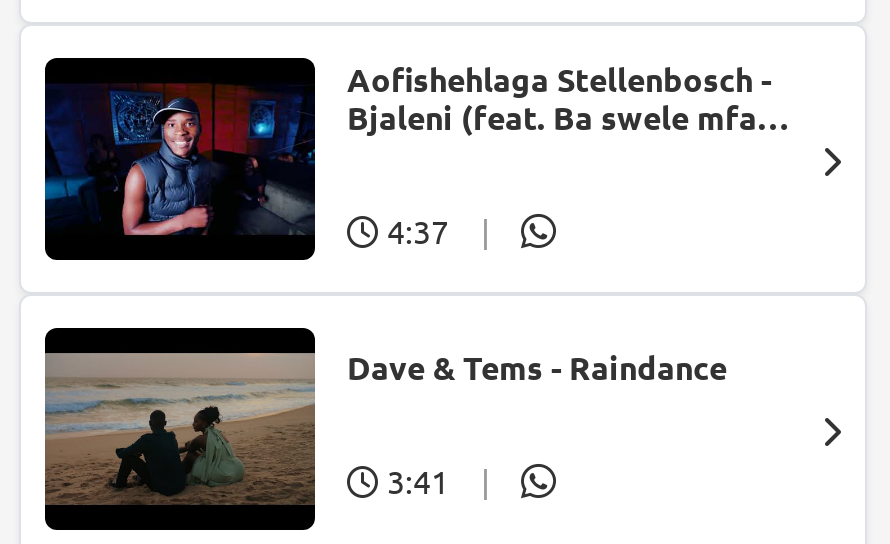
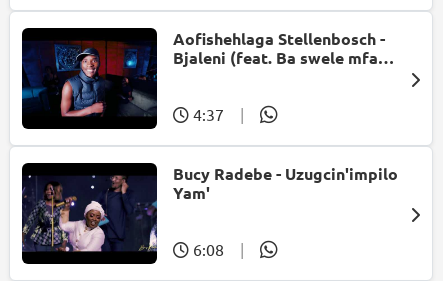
[43,347,727,532] [image] | Dave & Tems - Raindance -> [22,163,398,274] [image] | Bucy Radebe - Uzugcin'impilo | Yam'
[387,461,449,501] 3:41 -> [193,239,224,259] 6:08

